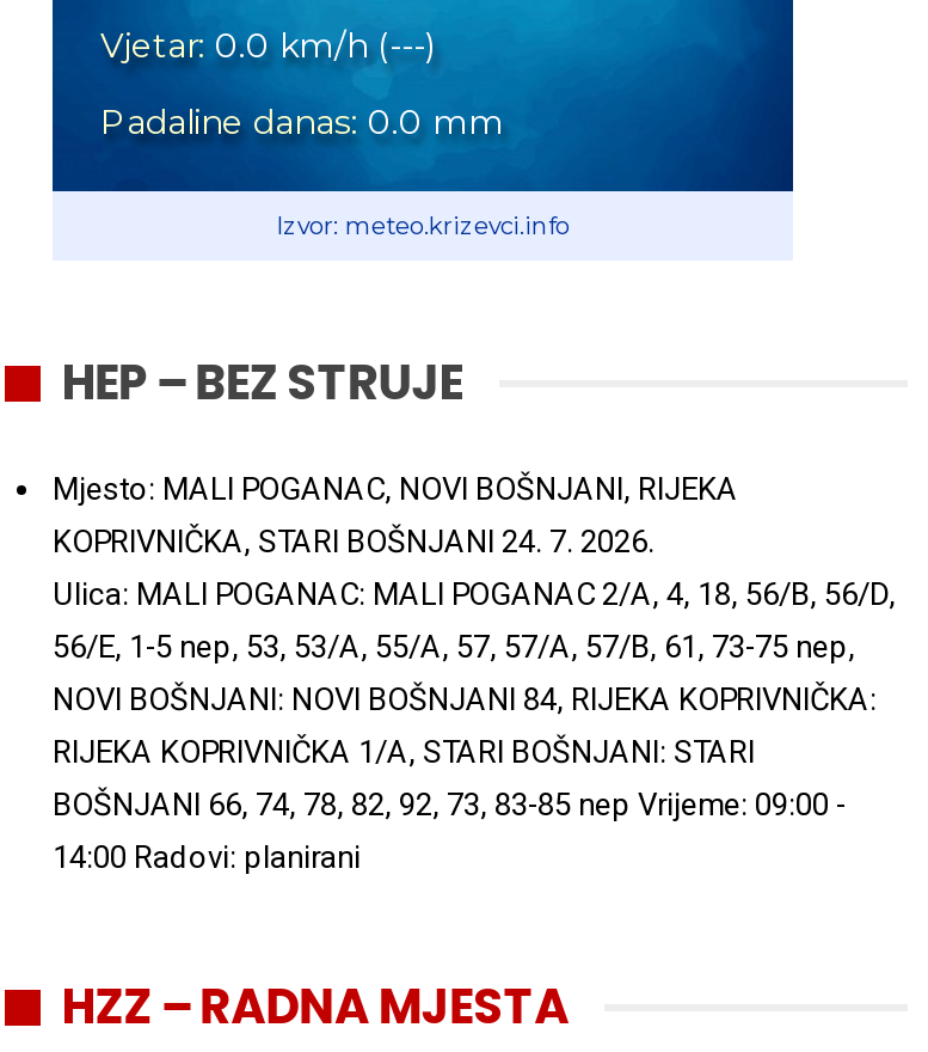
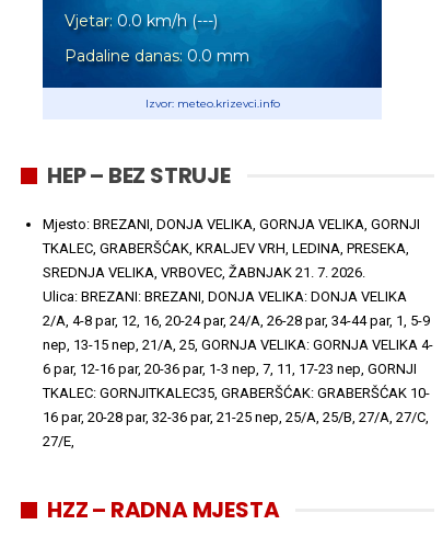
[53,472,896,876] Mjesto: MALI POGANAC, NOVI BOŠNJANI, RIJEKA | KOPRIVNIČKA, STARI BOŠNJANI 24. 7. 2026. | Ulica: MALI POGANAC: MALI POGANAC 2/A, 4, 18, 56/B, 56/D, | 56/E, 1-5 nep, 53, 53/A, 55/A, 57, 57/A, 57/B, 61, 73-75 nep, | NOVI BOŠNJANI: NOVI BOŠNJANI 84, RIJEKA KOPRIVNIČKA: | RIJEKA KOPRIVNIČKA 1/A, STARI BOŠNJANI: STARI | BOŠNJANI 66, 74, 78, 82, 92, 73, 83-85 nep Vrijeme: 09:00 - | 14:00 Radovi: planirani -> [43,216,433,450] Mjesto: BREZANI, DONJA VELIKA, GORNJA VELIKA, GORNJI | TKALEC, GRABERŠĆAK, KRALJEV VRH, LEDINA, PRESEKA, | SREDNJA VELIKA, VRBOVEC, ŽABNJAK 21. 7. 2026. | Ulica: BREZANI: BREZANI, DONJA VELIKA: DONJA VELIKA | 2/A, 4-8 par, 12, 16, 20-24 par, 24/A, 26-28 par, 34-44 par, 1, 5-9 | nep, 13-15 nep, 21/A, 25, GORNJA VELIKA: GORNJA VELIKA 4- | 6 par, 12-16 par, 20-36 par, 1-3 nep, 7, 11, 17-23 nep, GORNJI | TKALEC: GORNJITKALEC35, GRABERŠĆAK: GRABERŠĆAK 10- | 16 par, 20-28 par, 32-36 par, 21-25 nep, 25/A, 25/B, 27/A, 27/C, | 27/E,

